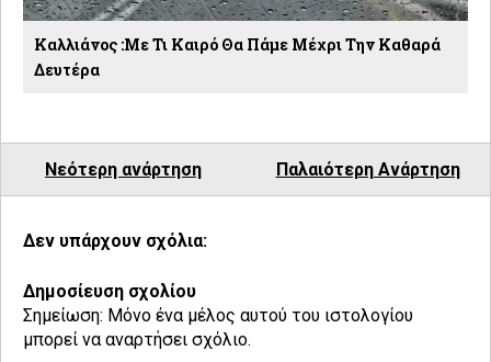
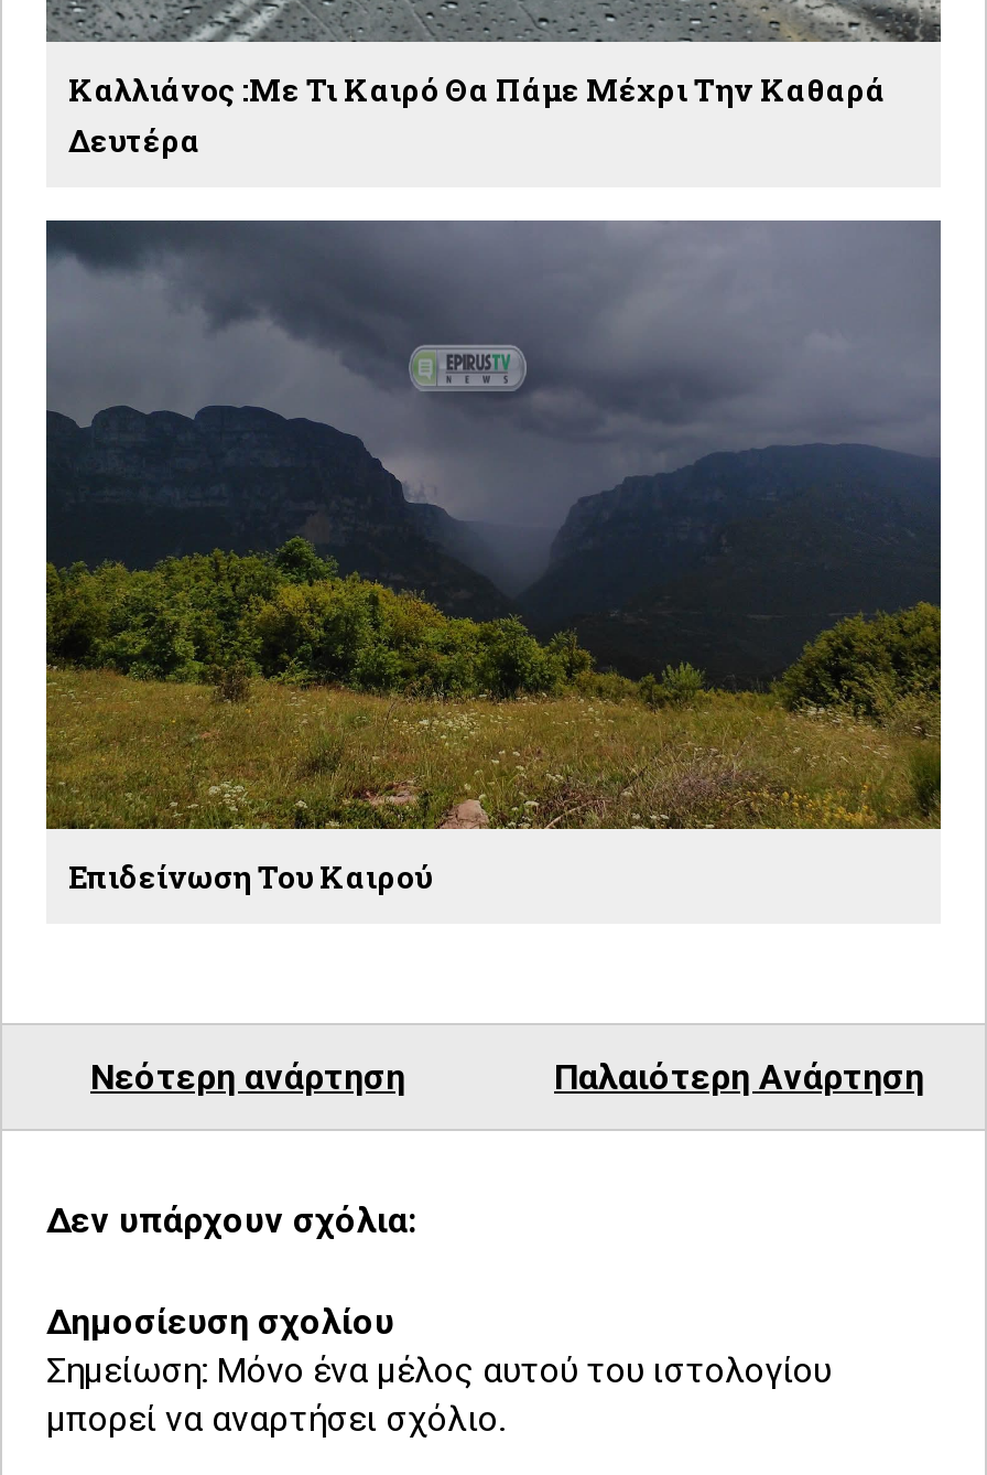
none -> [44,218,943,898] [image] | Επιδείνωση Του Καιρού

